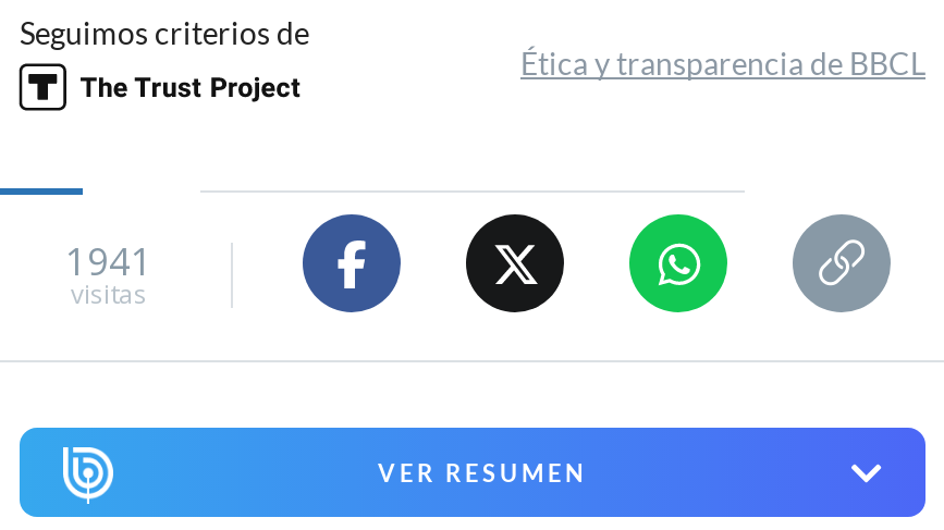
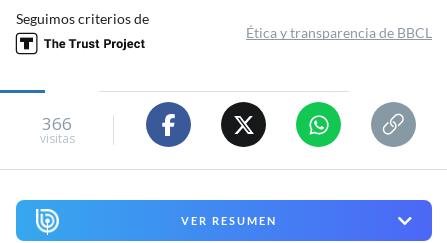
[65,236,152,286] 1941 -> [42,112,72,135] 366

